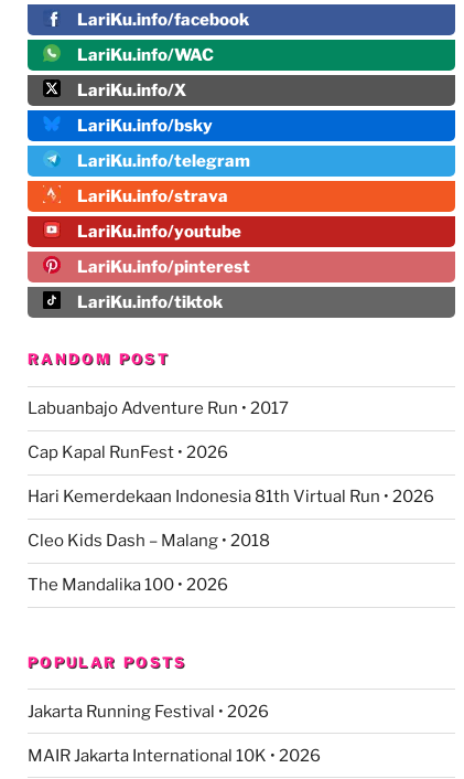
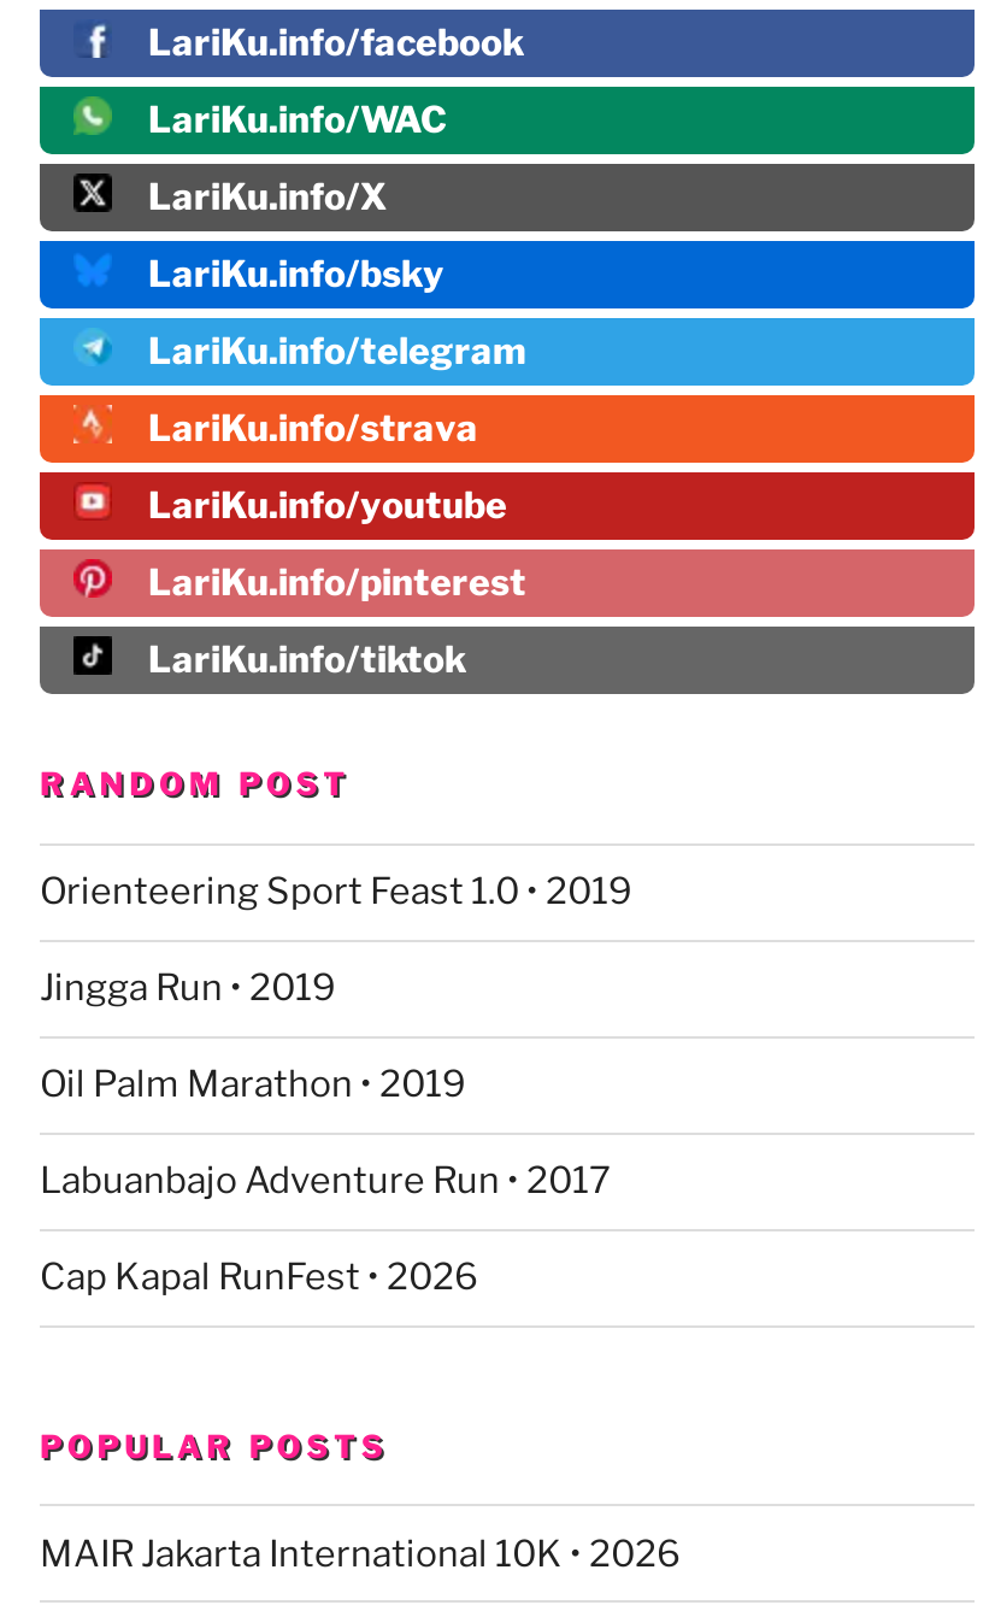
none -> [40,870,632,1107] Orienteering Sport Feast 1.0 • 2019 | Jingga Run • 2019 | Oil Palm Marathon • 2019
moved [28,399,289,463] -> [40,1160,611,1299]: Labuanbajo Adventure Run • 2017 | Cap Kapal RunFest • 2026
[28,487,434,595] Hari Kemerdekaan Indonesia 81th Virtual Run • 2026 | Cleo Kids Dash – Malang • 2018 | The Mandalika 100 • 2026 -> none
[28,701,269,721] Jakarta Running Festival • 2026 -> none

